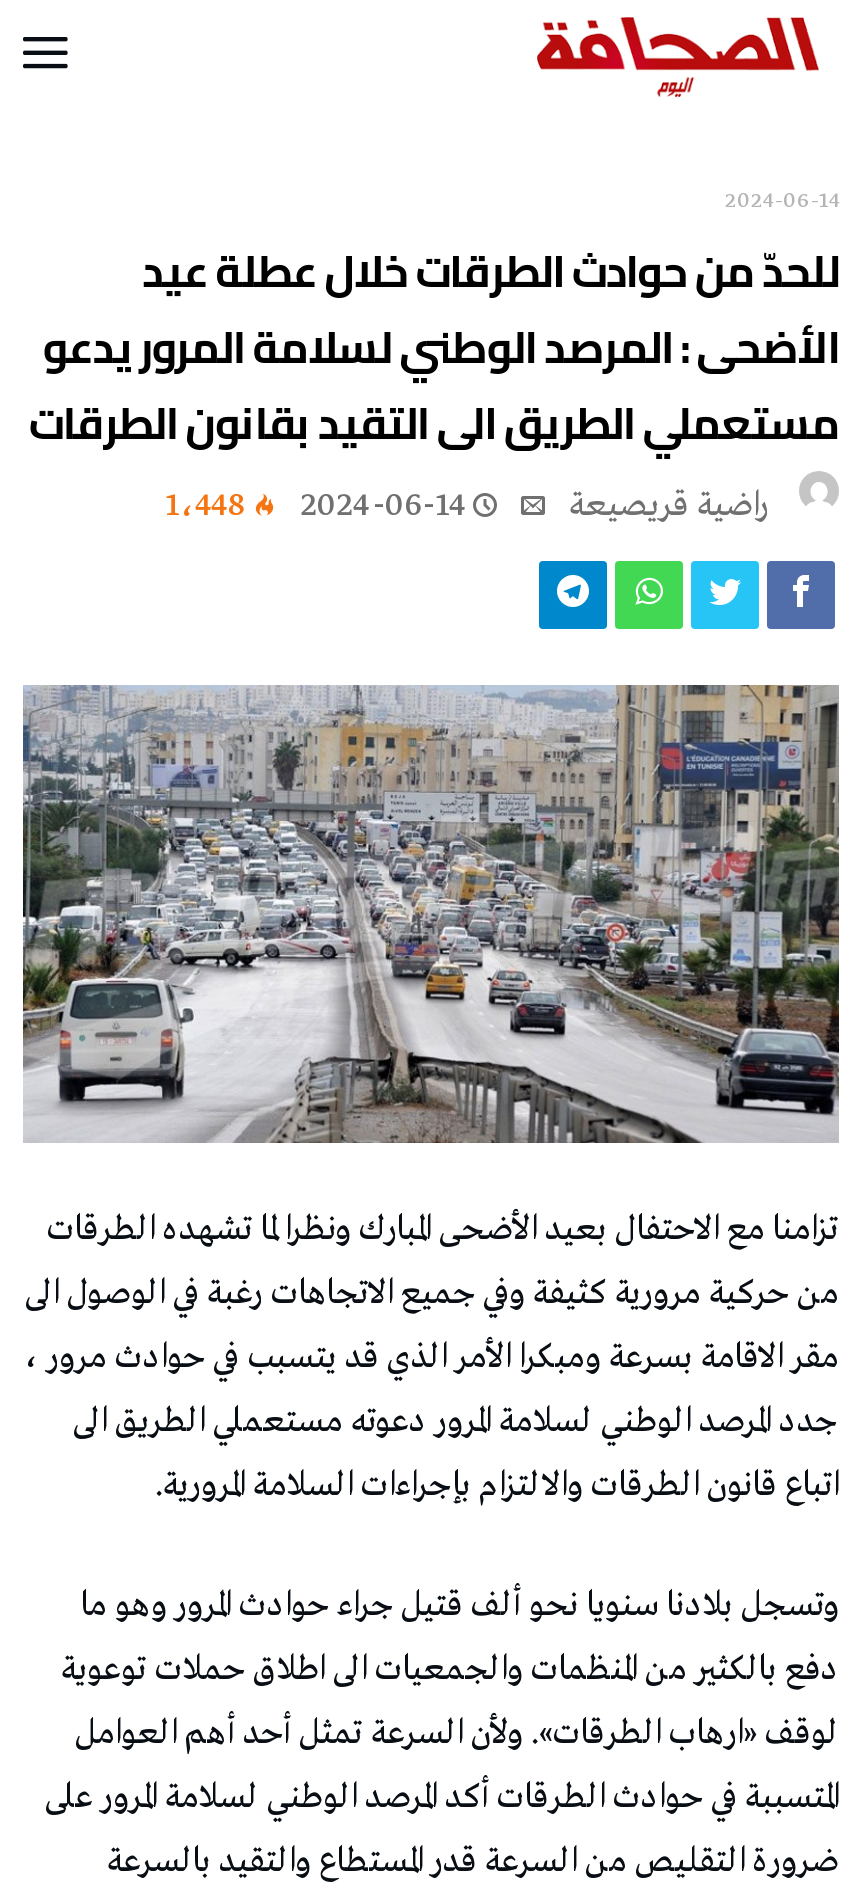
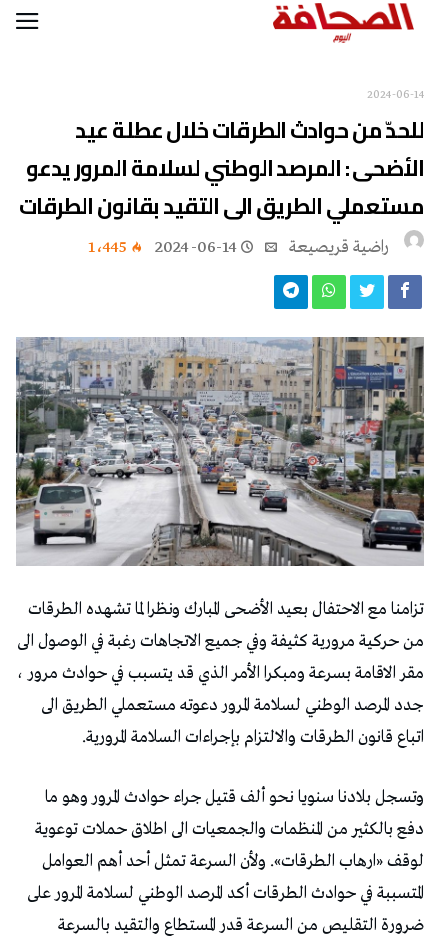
[165,485,465,527] 1٬448 2024-06-14 -> [88,237,237,258] 1٬445 2024-06-14

